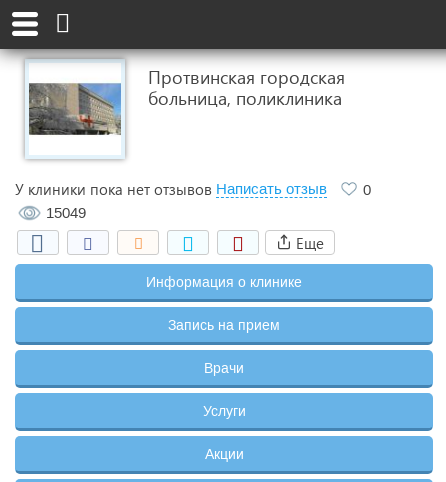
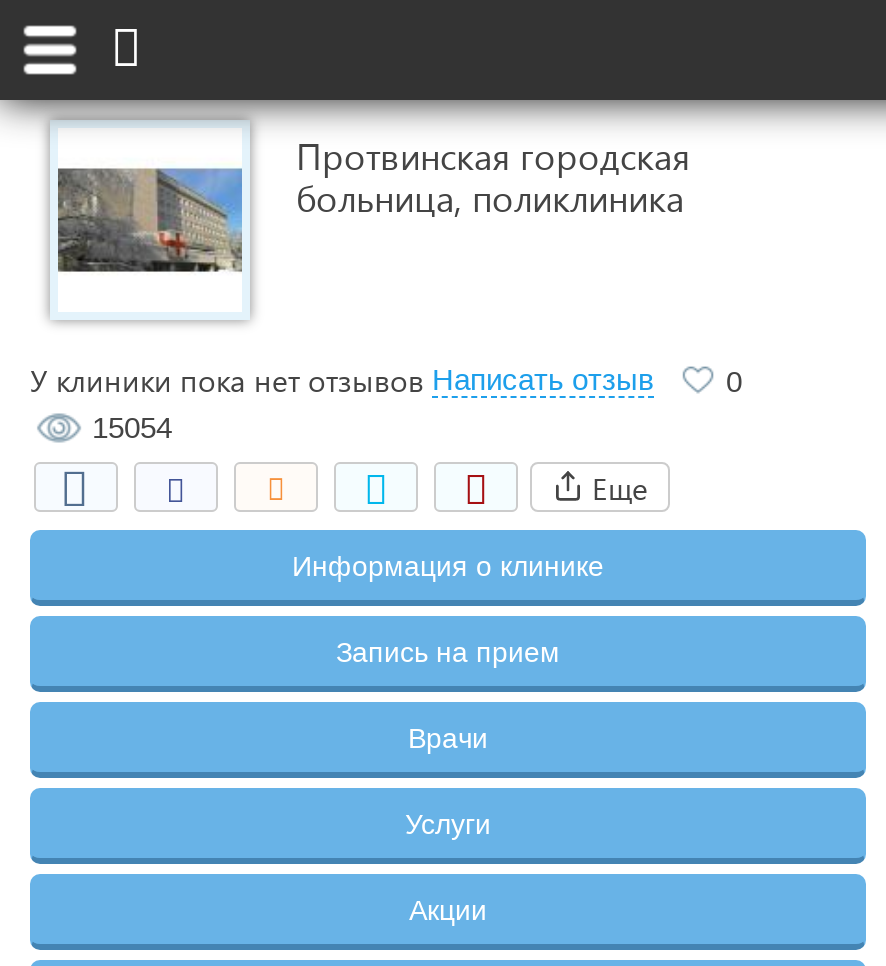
[46,204,86,221] 15049 -> [92,410,172,444] 15054

